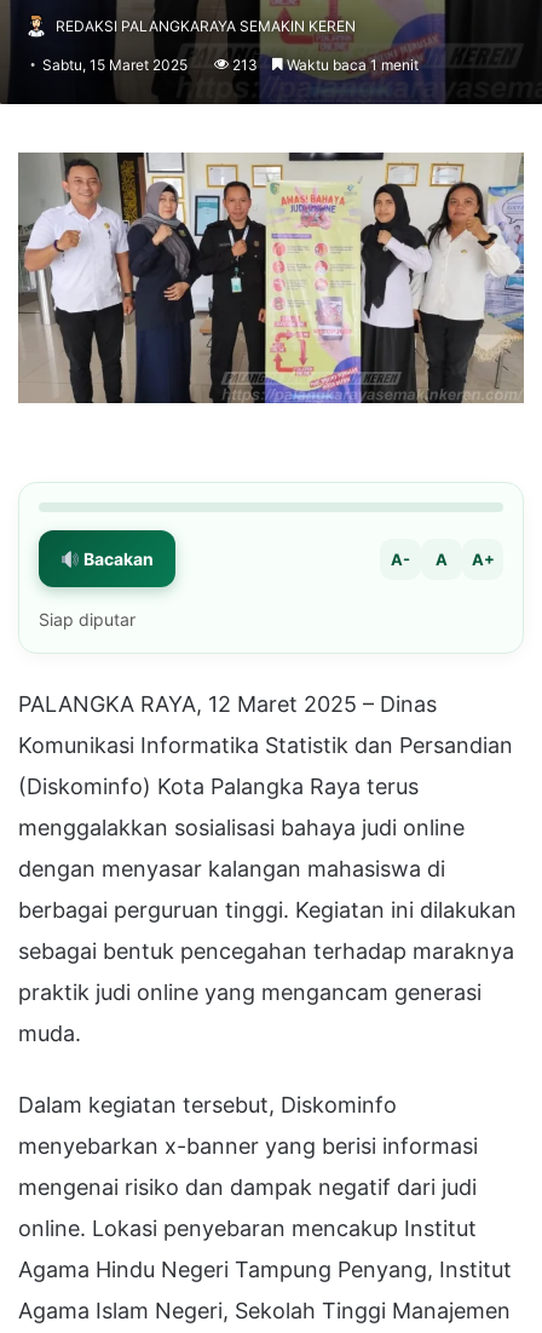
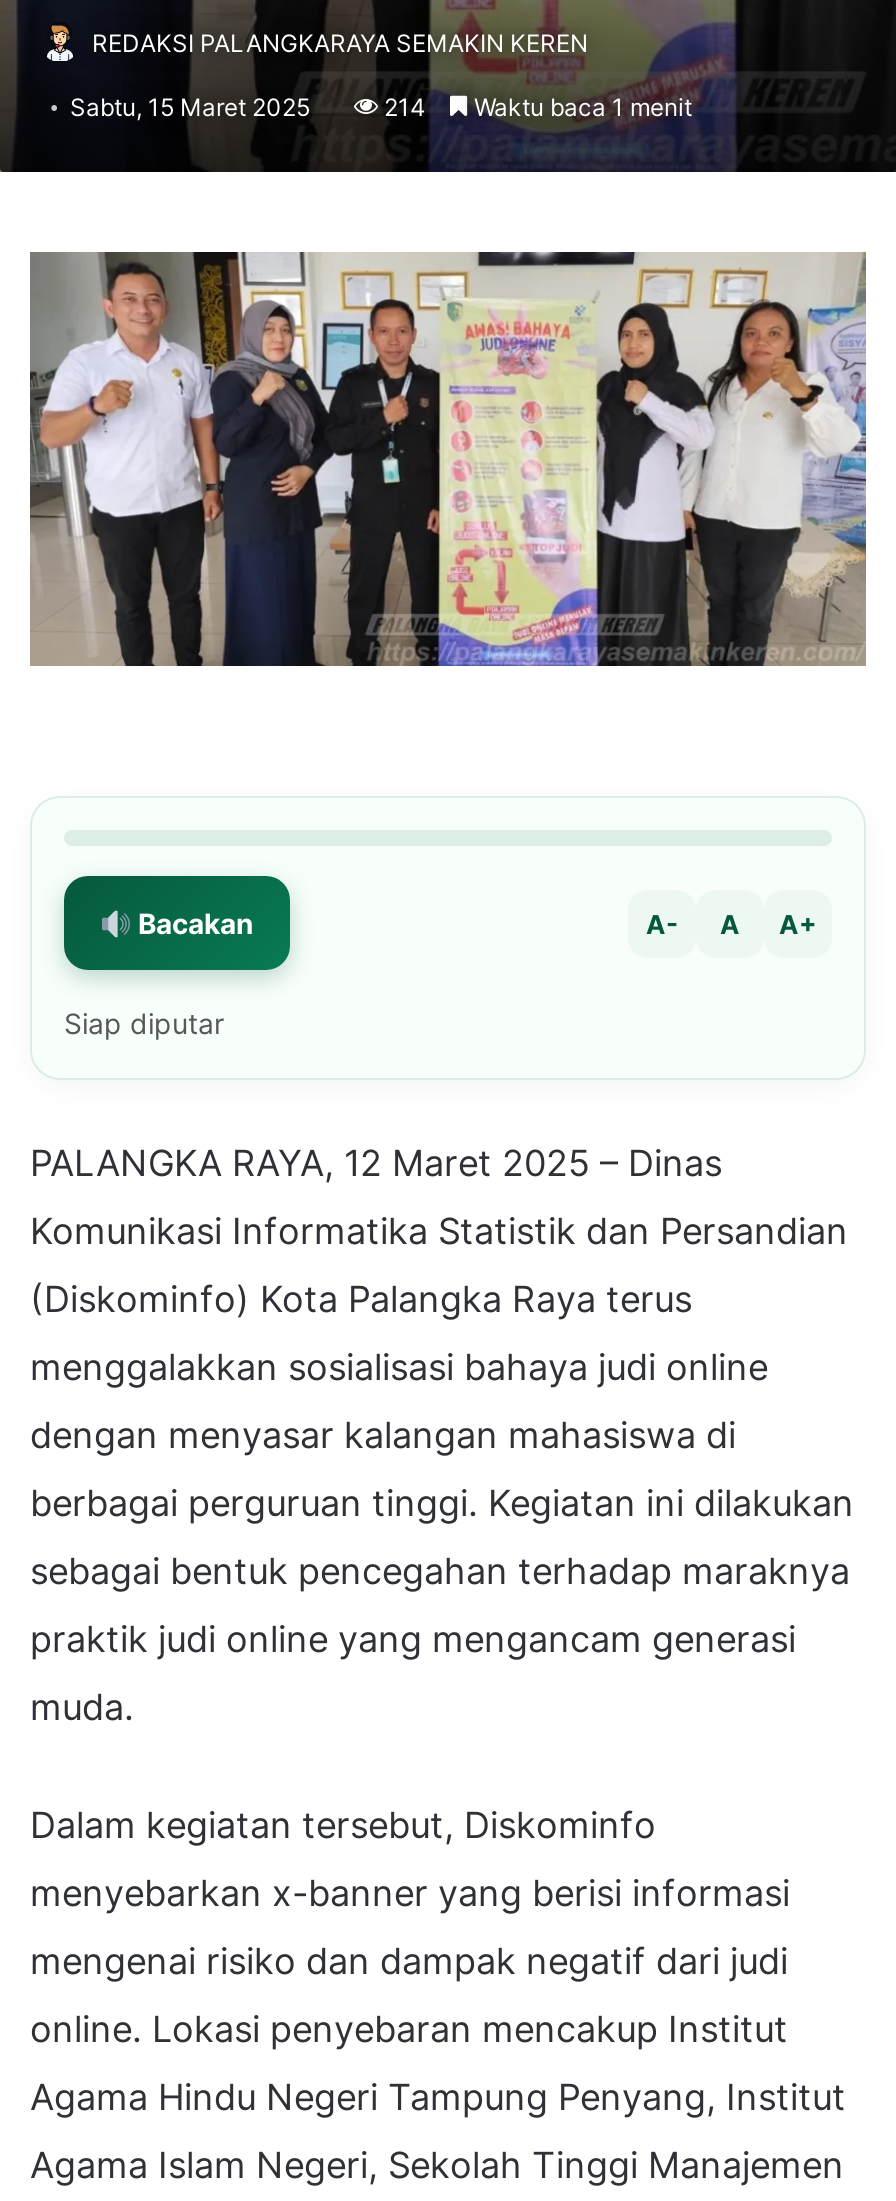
[229,56,419,74] 213 Waktu baca 1 menit -> [378,93,692,123] 214 Waktu baca 1 menit

